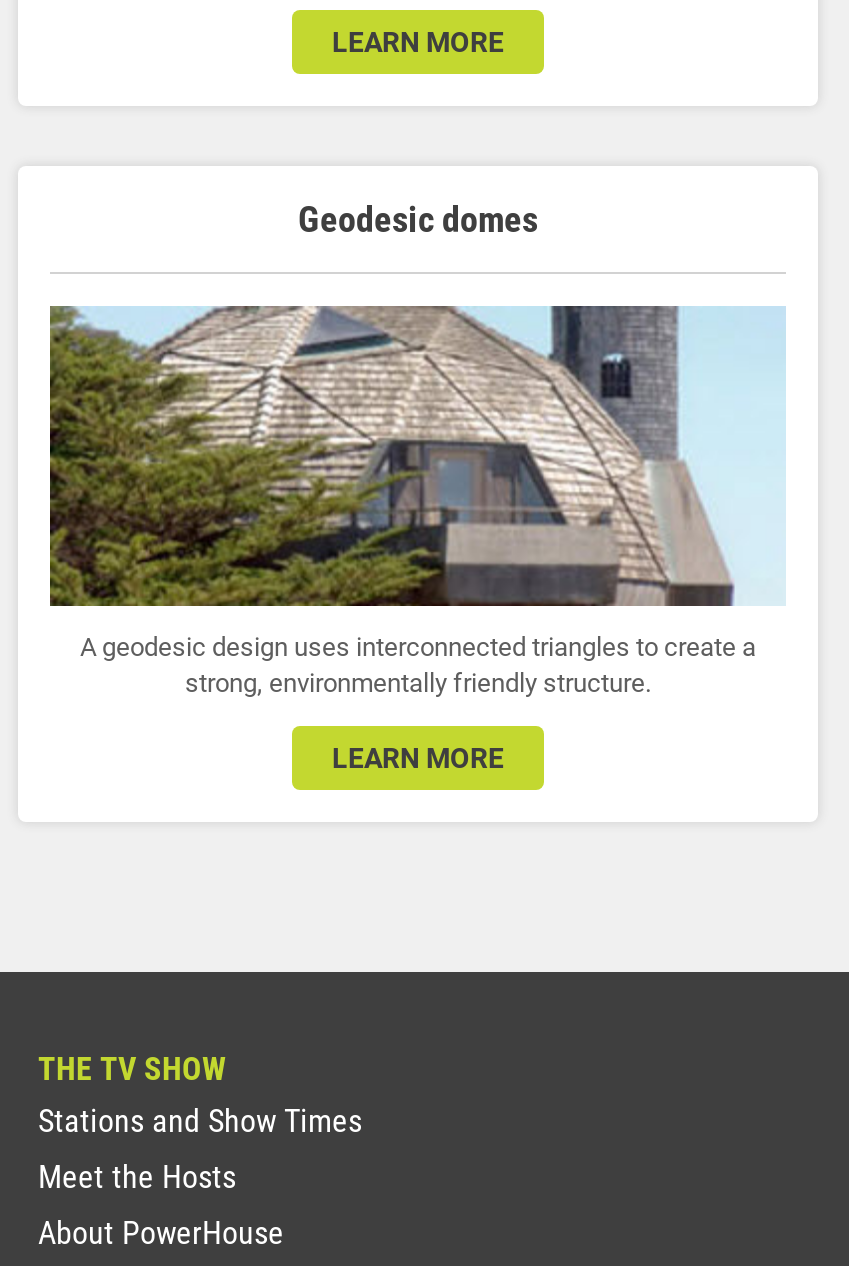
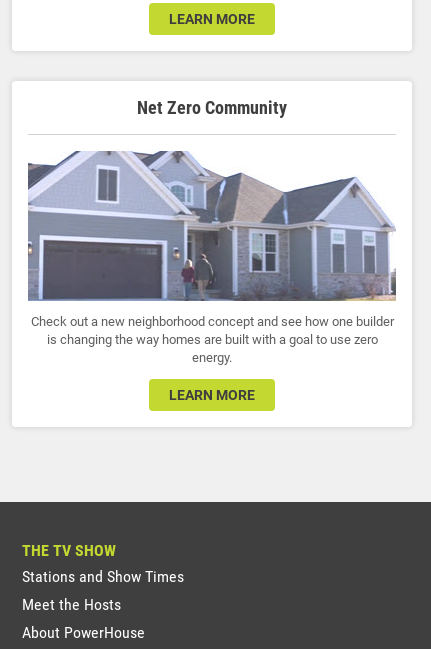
[298,199,538,241] Geodesic domes -> [137,97,287,118] Net Zero Community
[48,304,786,697] [image] | A geodesic design uses interconnected triangles to create a | strong, environmentally friendly structure. -> [27,150,397,365] [image] | Check out a new neighborhood concept and see how one builder | is changing the way homes are built with a goal to use zero | energy.

